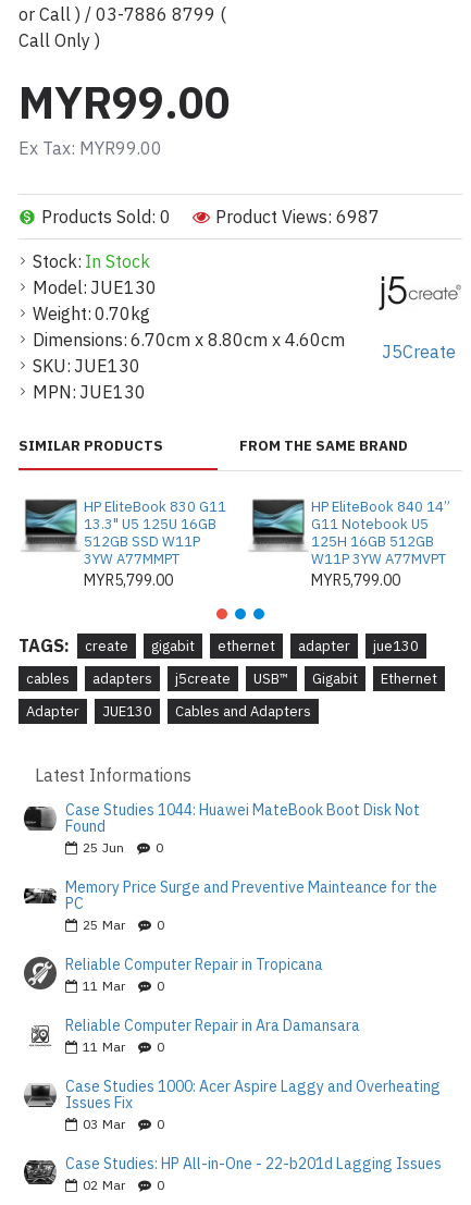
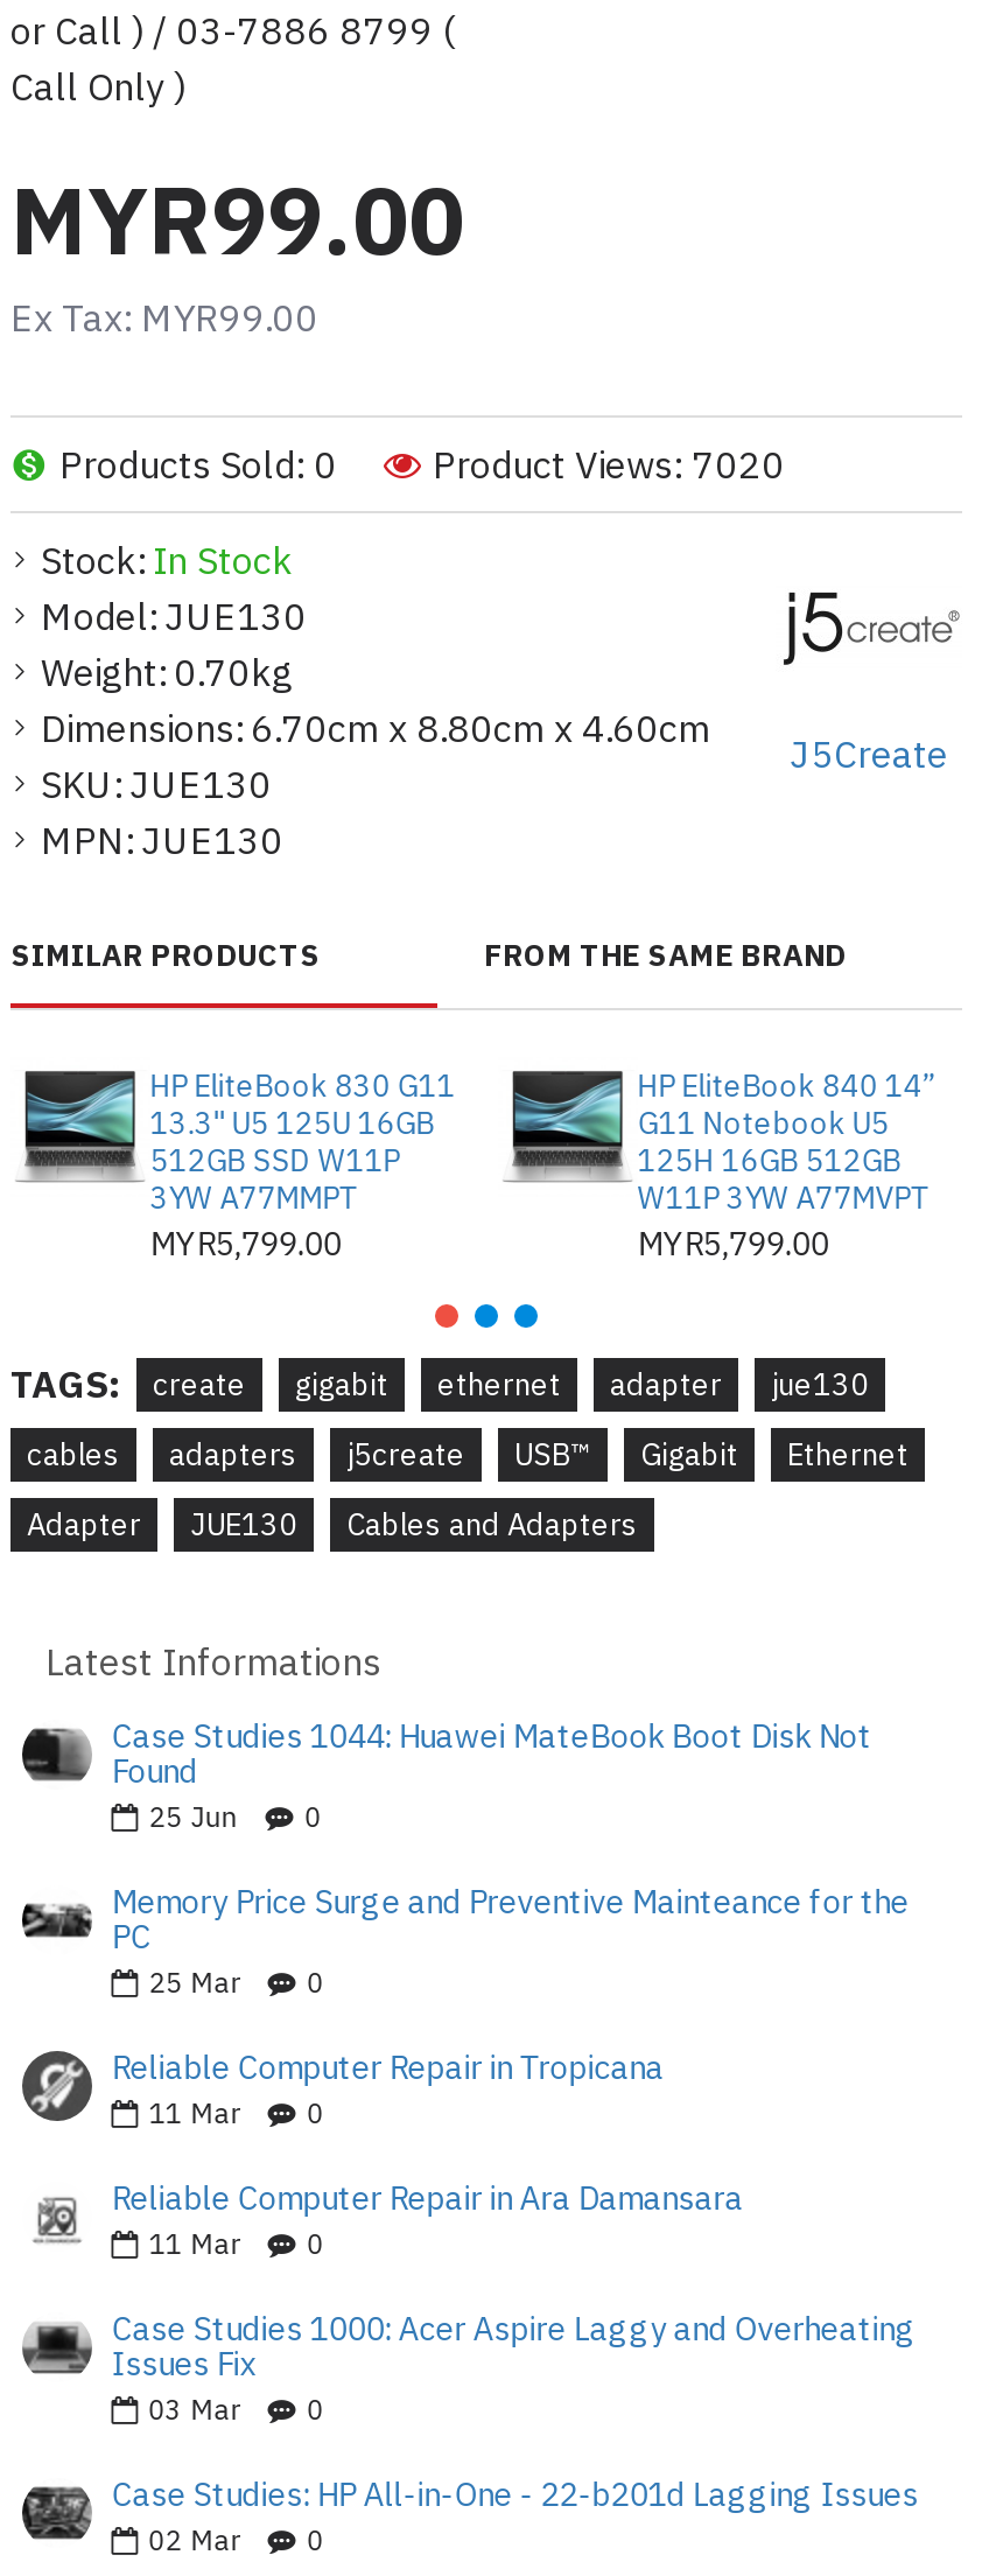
[215,206,380,228] Product Views: 6987 -> [433,441,785,488] Product Views: 7020

